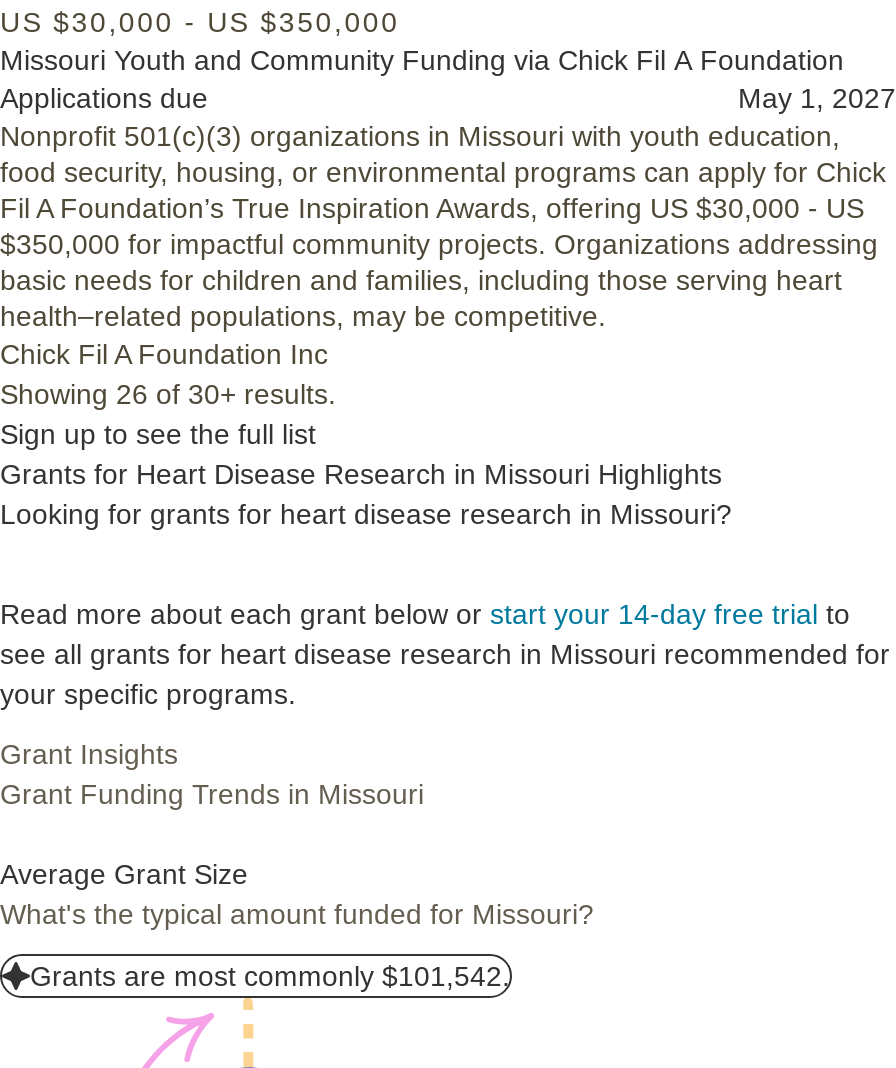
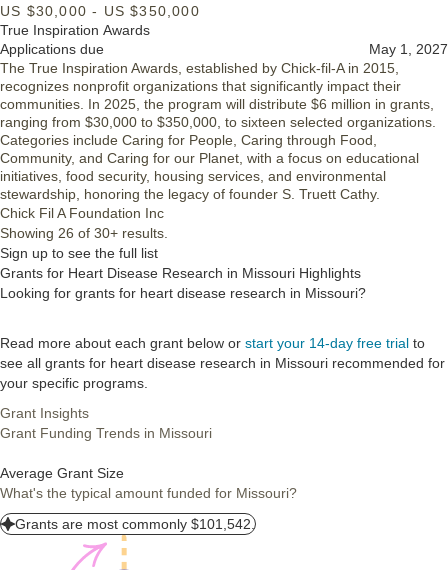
[0,44,844,76] Missouri Youth and Community Funding via Chick Fil A Foundation -> [0,22,150,38] True Inspiration Awards
[0,120,886,332] Nonprofit 501(c)(3) organizations in Missouri with youth education, | food security, housing, or environmental programs can apply for Chick | Fil A Foundation’s True Inspiration Awards, offering US $30,000 - US | $350,000 for impactful community projects. Organizations addressing | basic needs for children and families, including those serving heart | health–related populations, may be competitive. -> [0,60,436,202] The True Inspiration Awards, established by Chick-fil-A in 2015, | recognizes nonprofit organizations that significantly impact their | communities. In 2025, the program will distribute $6 million in grants, | ranging from $30,000 to $350,000, to sixteen selected organizations. | Categories include Caring for People, Caring through Food, | Community, and Caring for our Planet, with a focus on educational | initiatives, food security, housing services, and environmental | stewardship, honoring the legacy of founder S. Truett Cathy.

